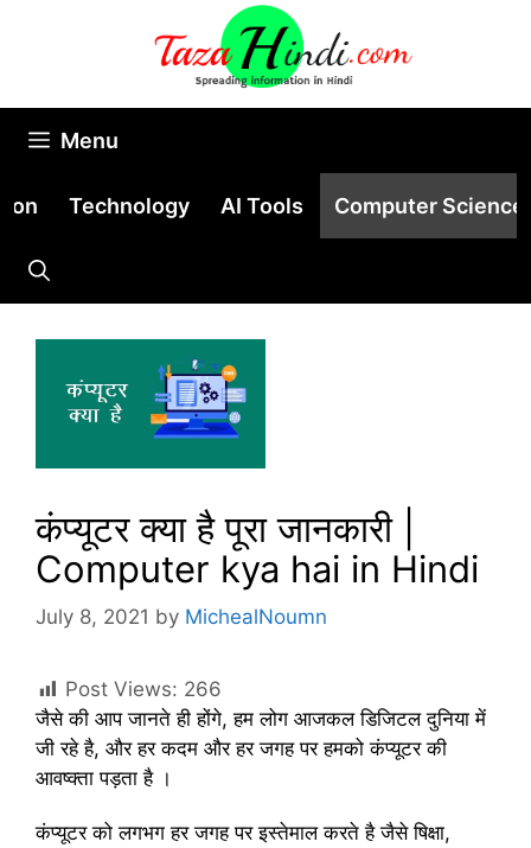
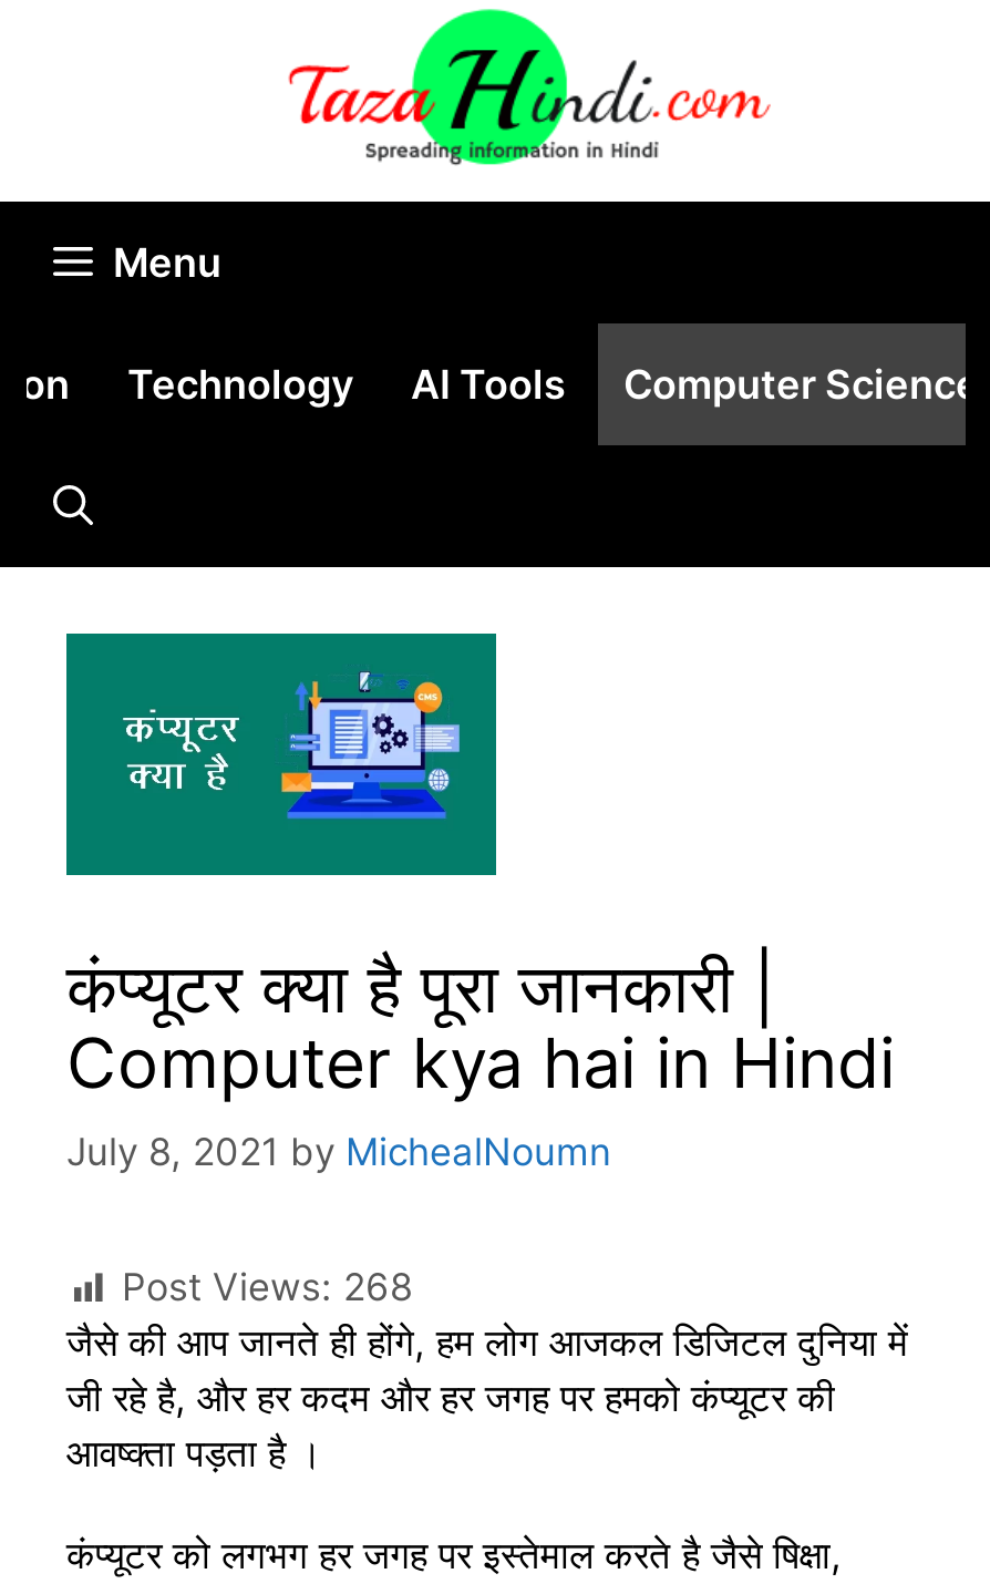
[65,678,222,701] Post Views: 266 -> [122,1266,412,1310] Post Views: 268

